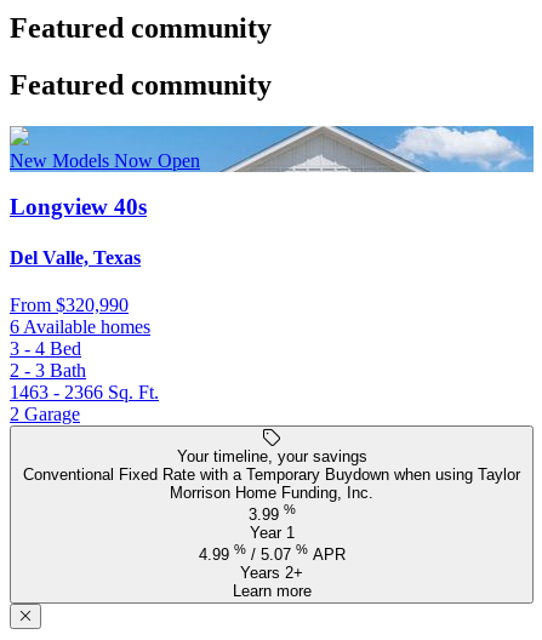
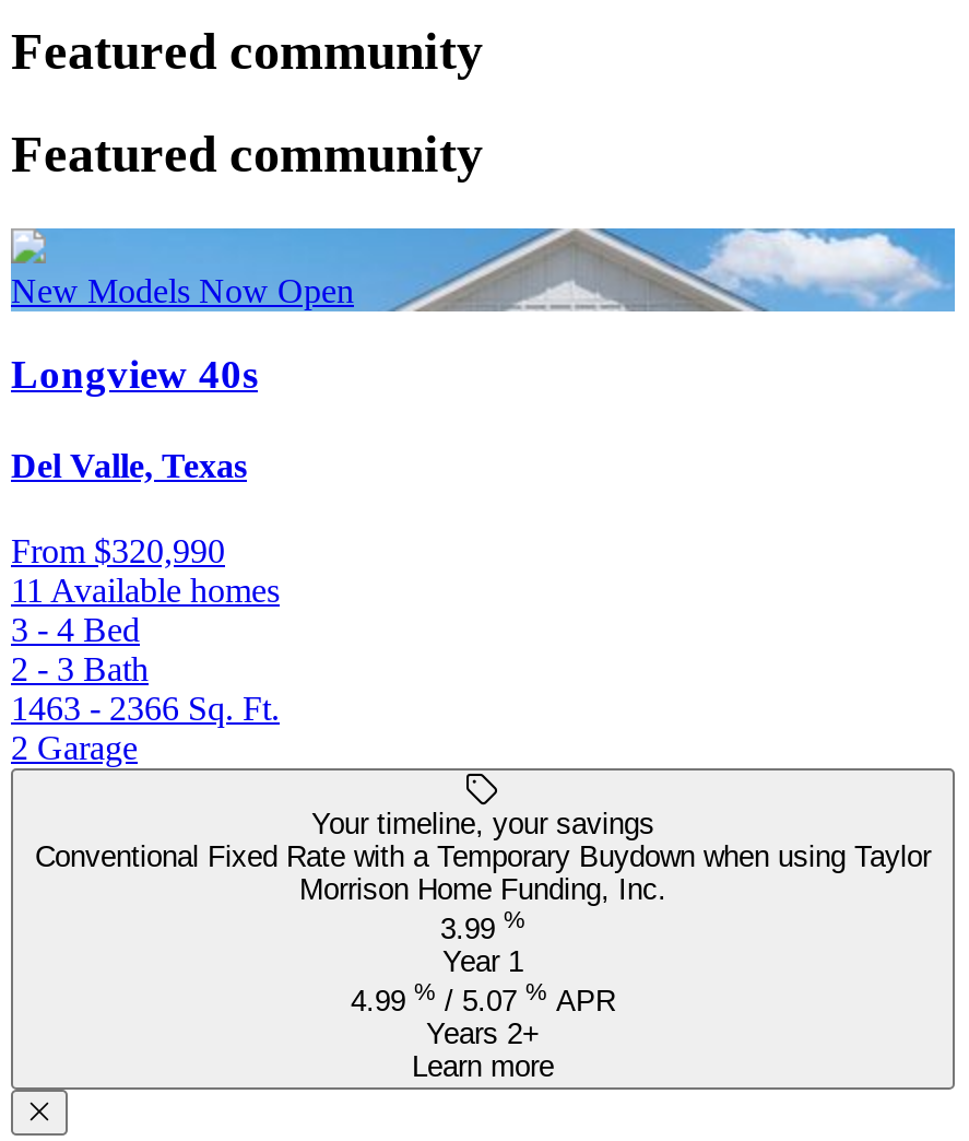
[10,316,150,337] 6 Available homes -> [11,572,280,609] 11 Available homes

